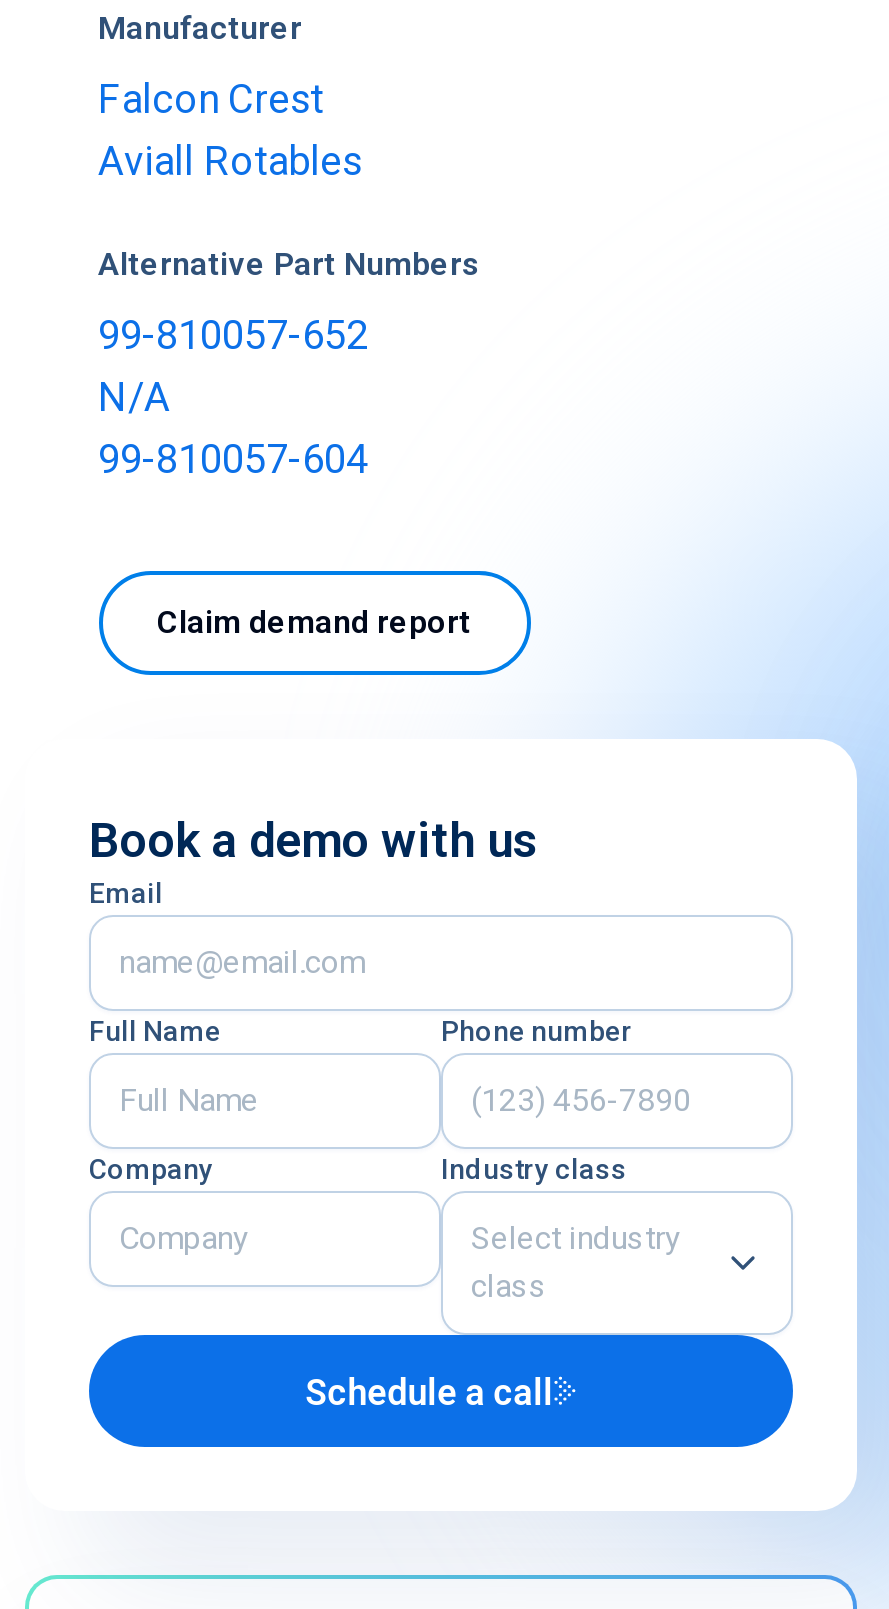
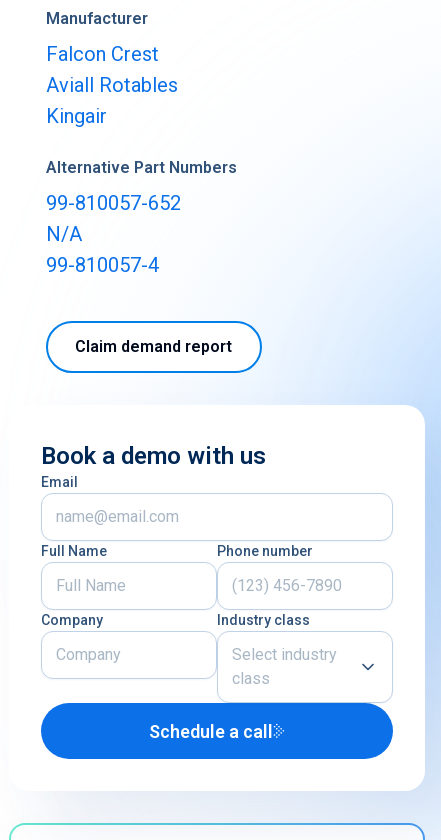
none -> [45,104,106,128] Kingair
[98,435,368,483] 99-810057-604 -> [45,253,158,277] 99-810057-4

